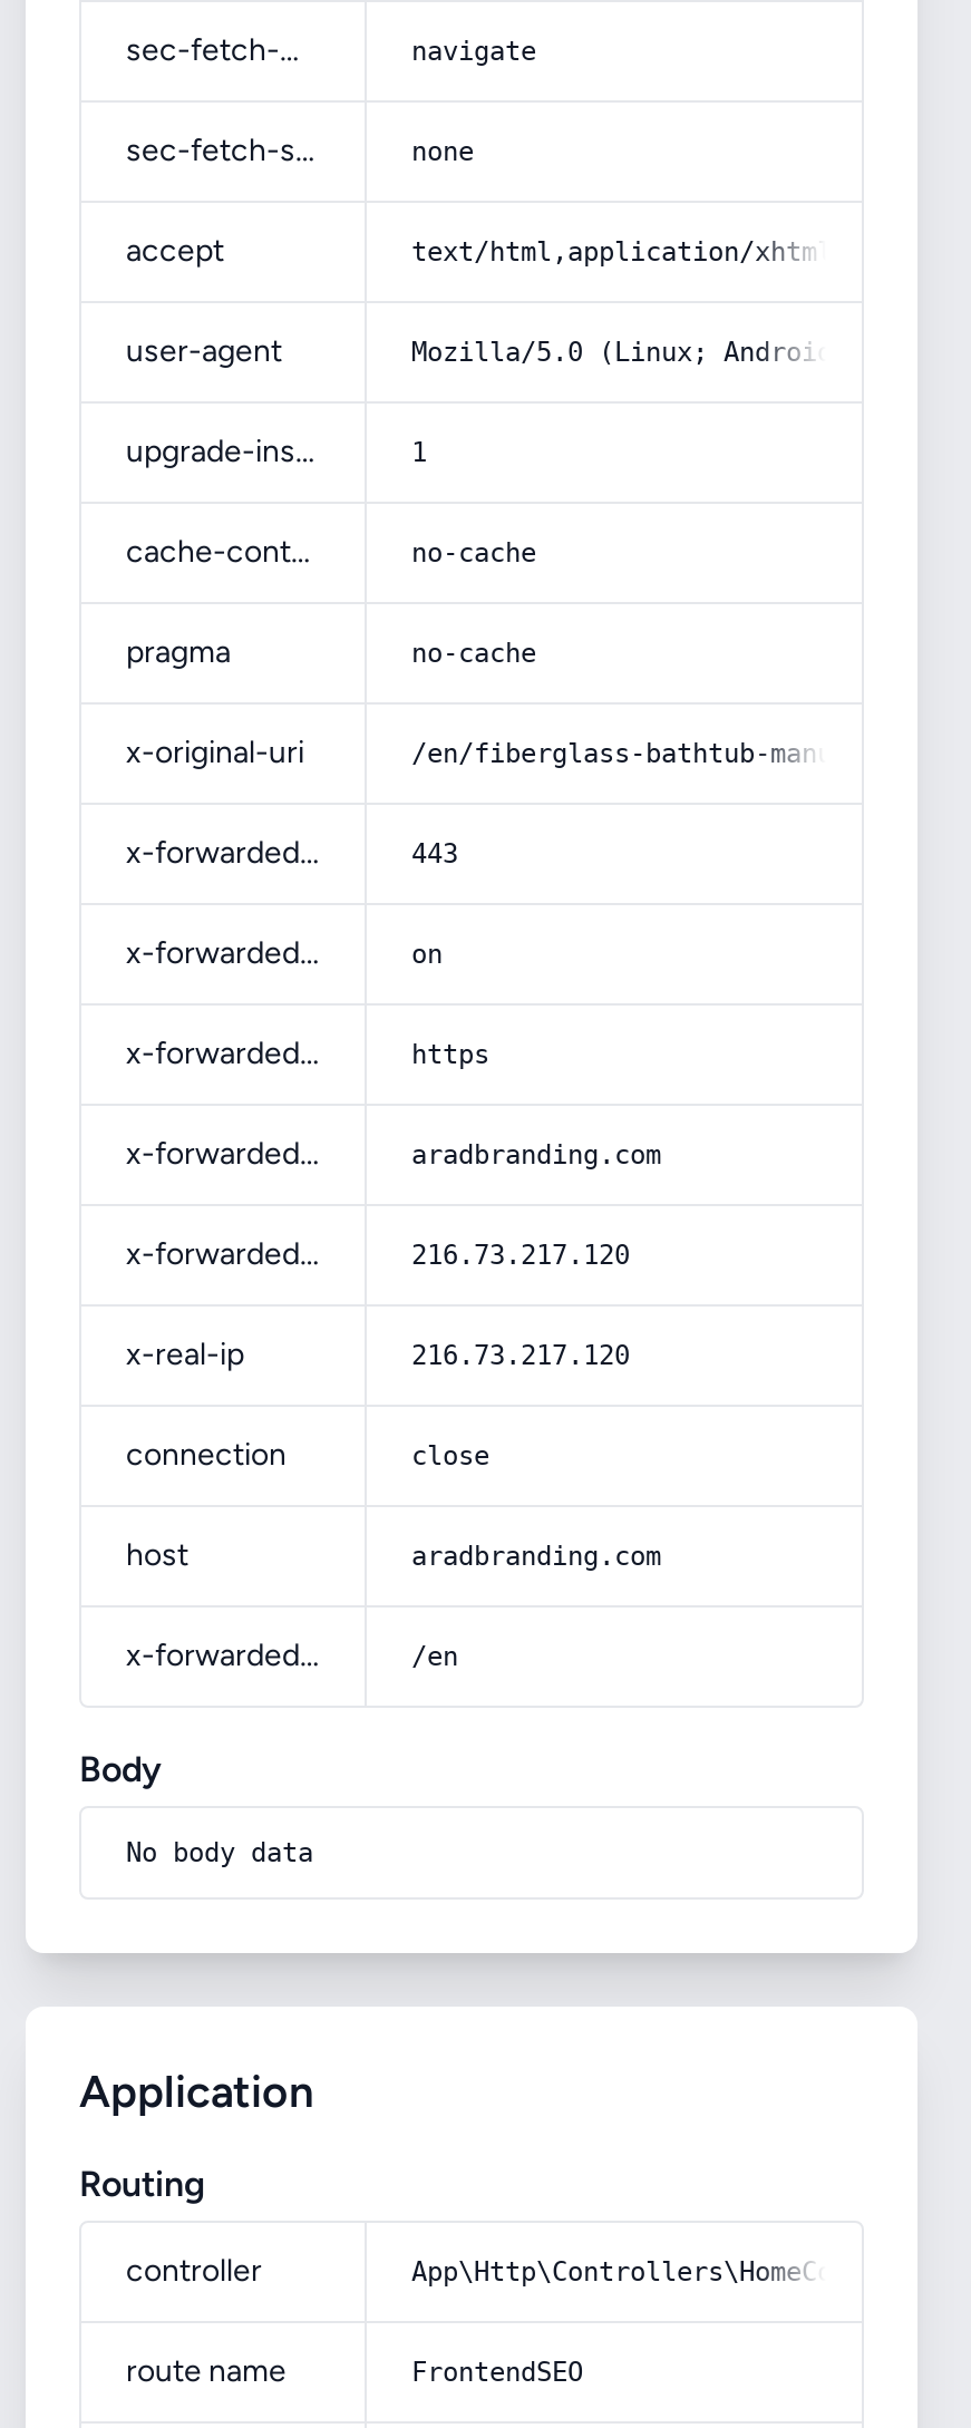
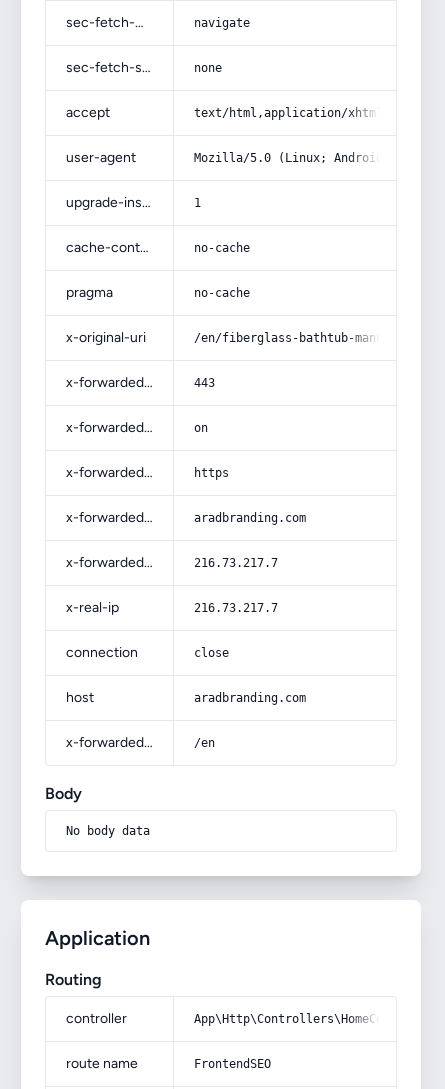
[411,1240,630,1271] 216.73.217.120 -> [194,556,278,570] 216.73.217.7
[411,1340,630,1371] 216.73.217.120 -> [194,601,278,615] 216.73.217.7

